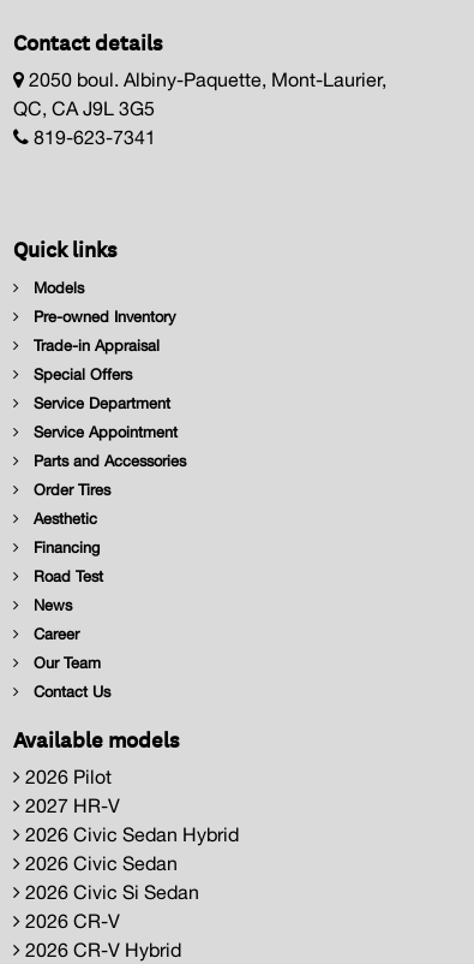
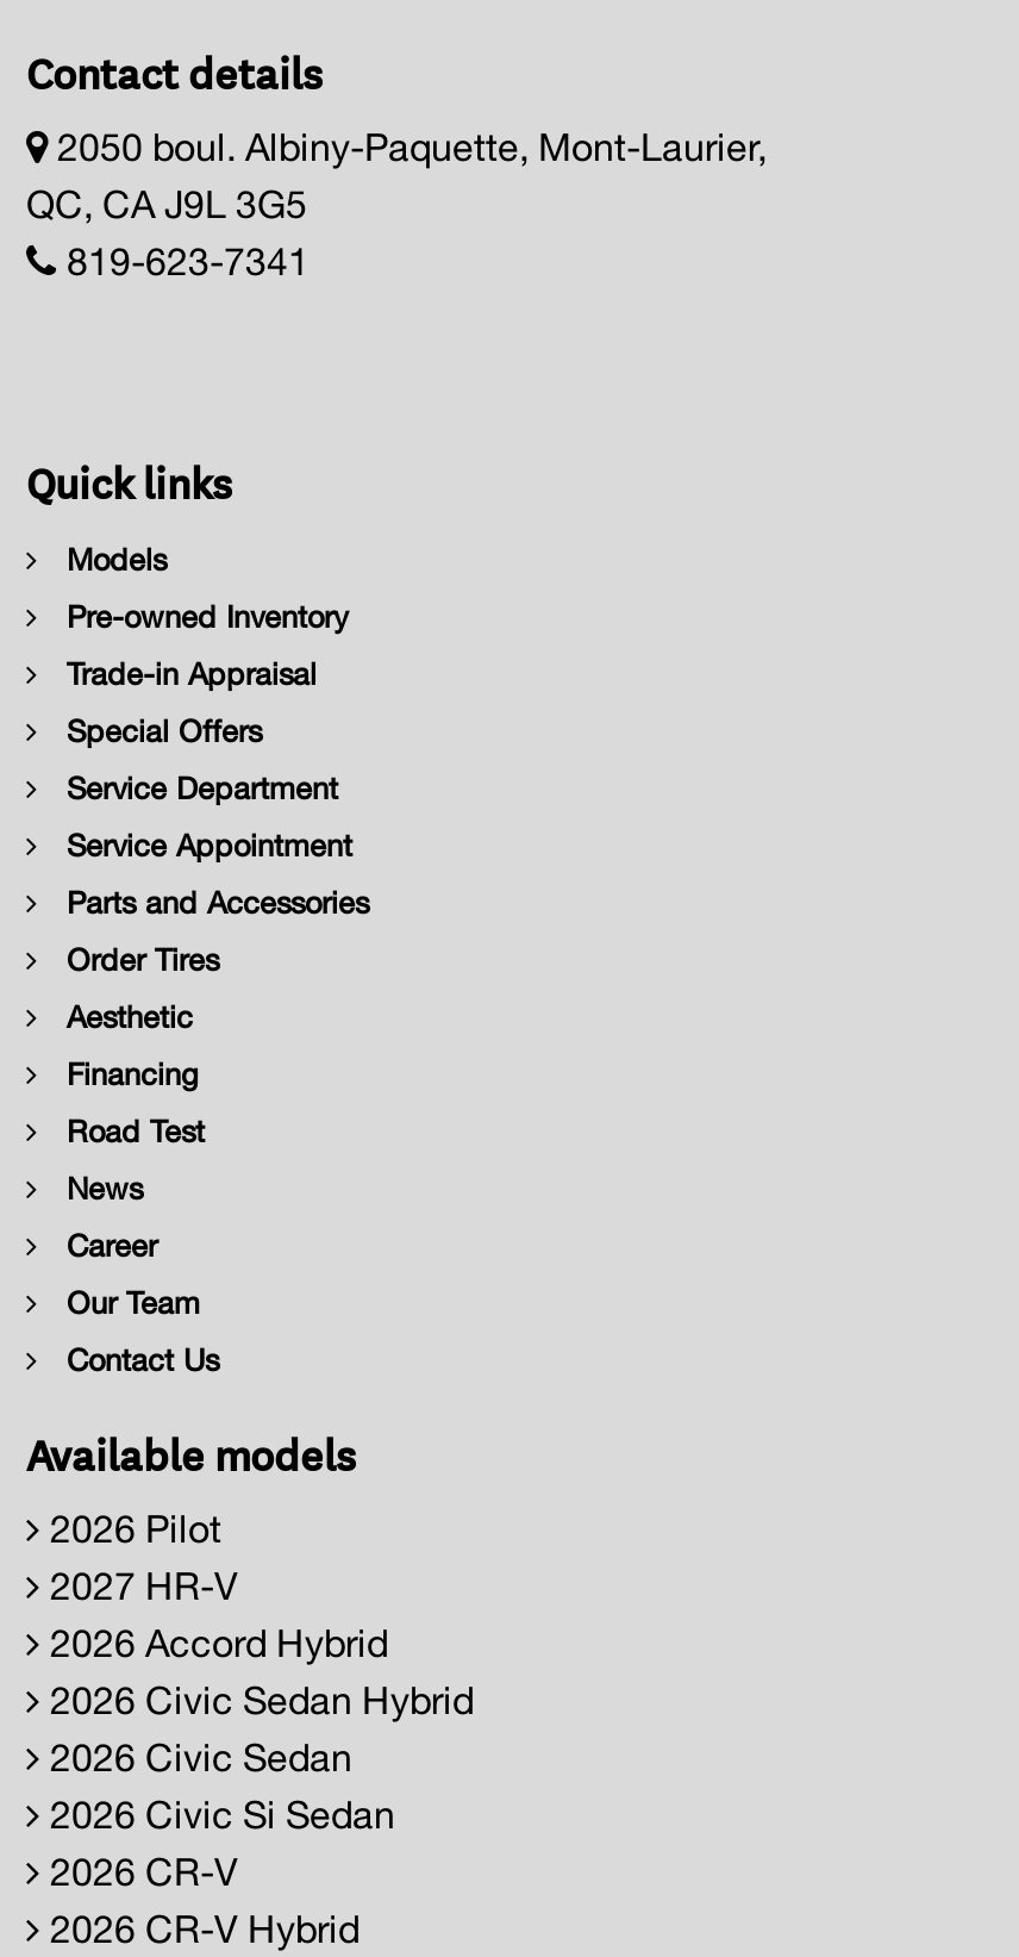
none -> [40,1620,388,1663] 2026 Accord Hybrid

